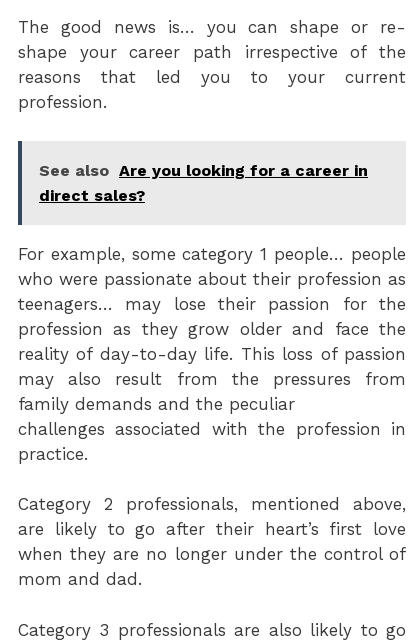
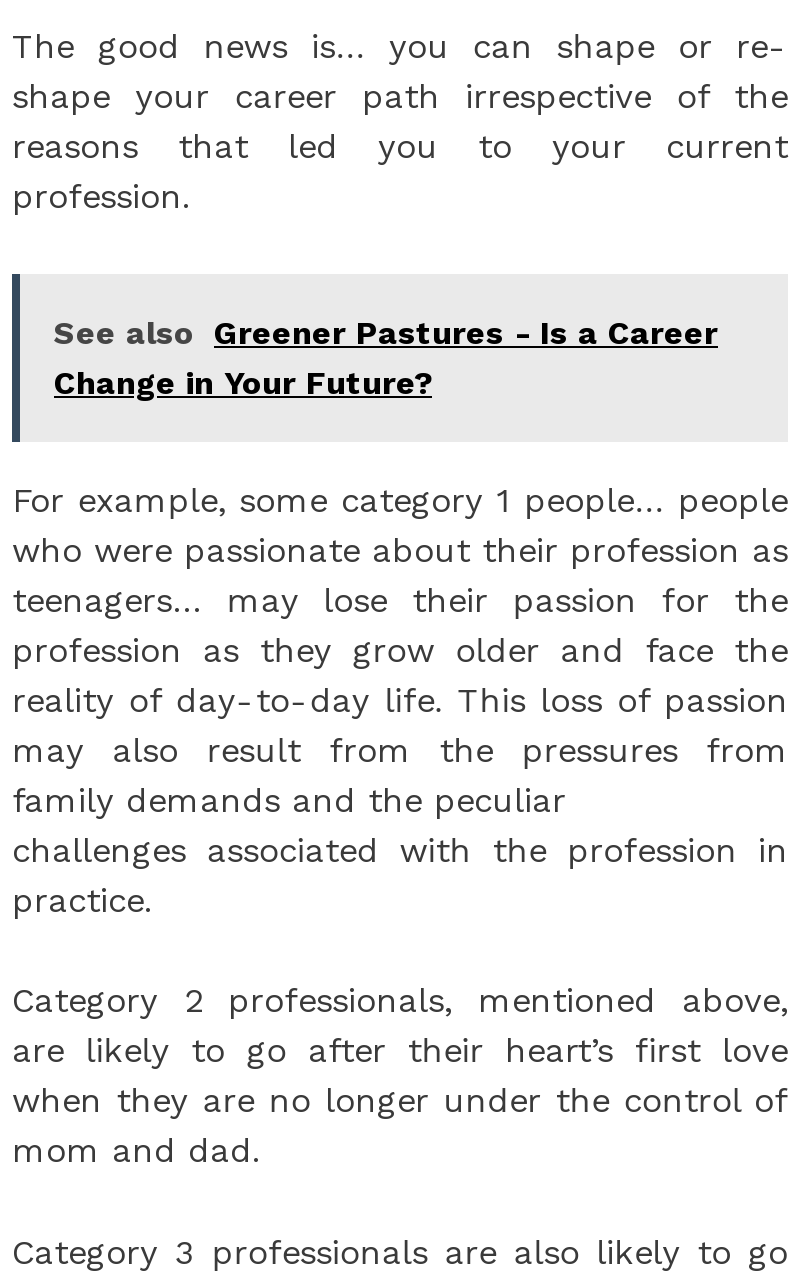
[39,160,368,204] See also Are you looking for a career in | direct sales? -> [54,313,718,401] See also Greener Pastures - Is a Career | Change in Your Future?

